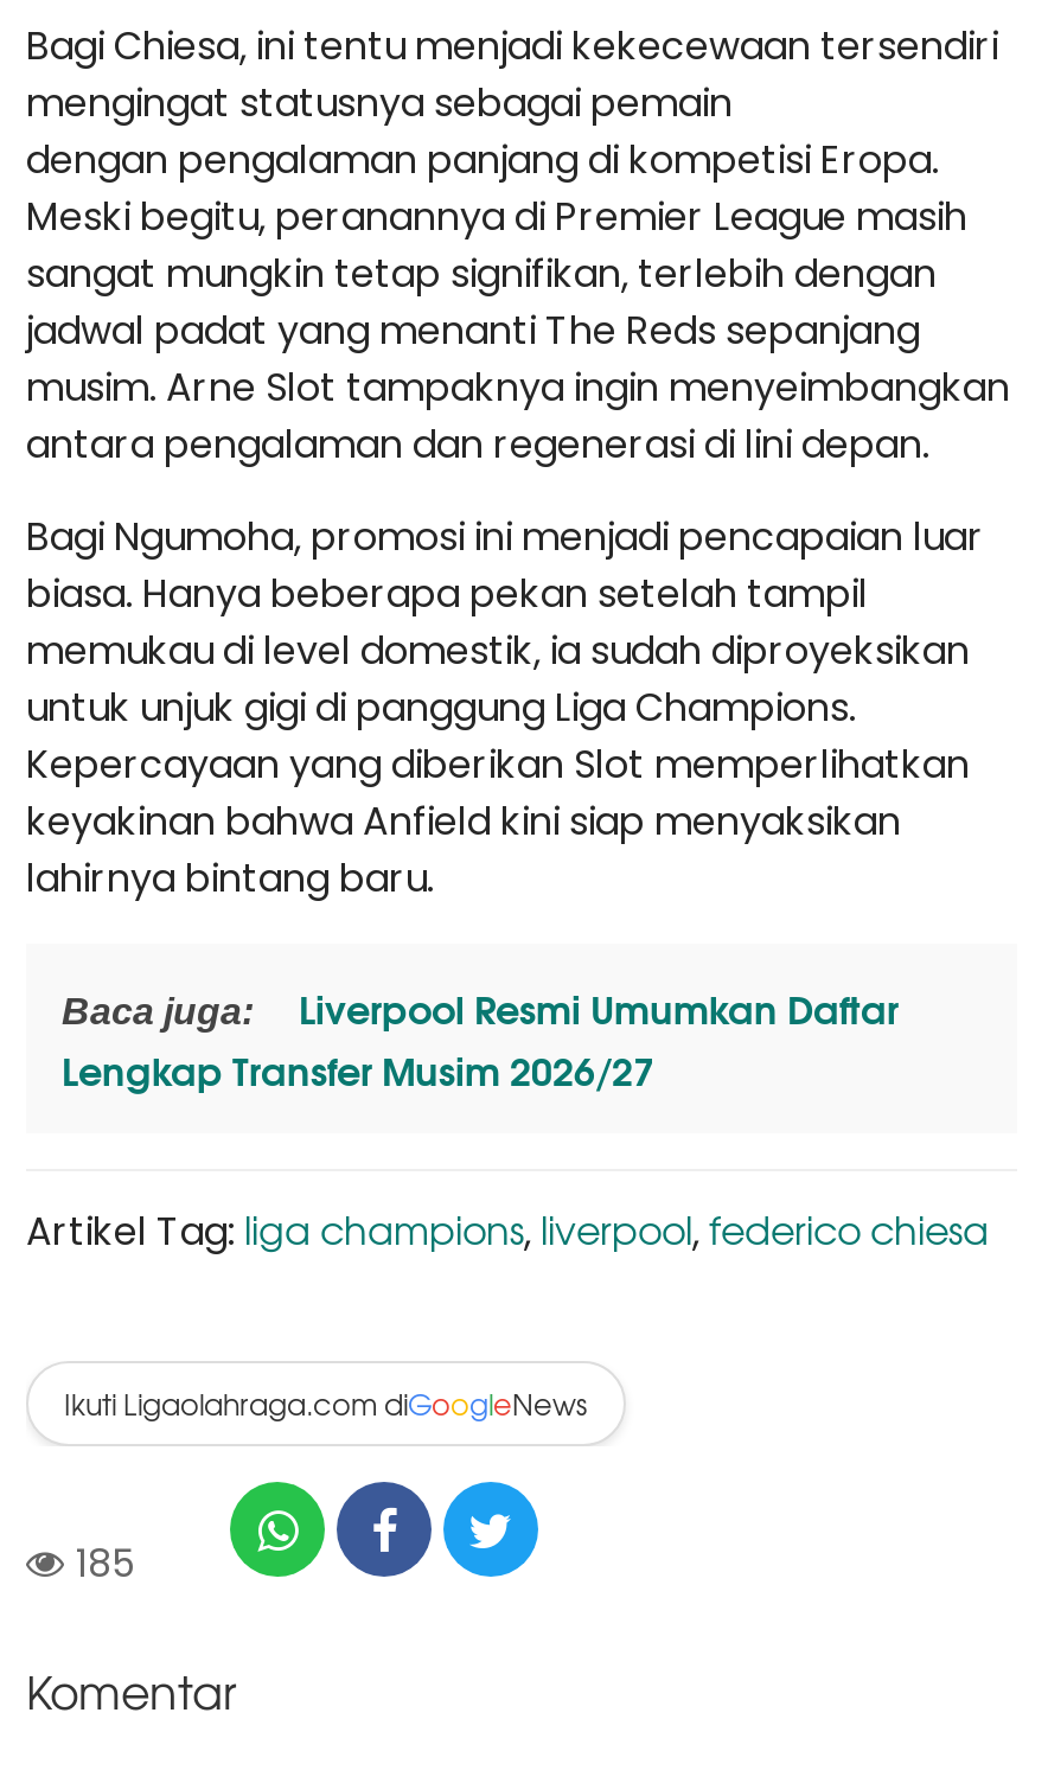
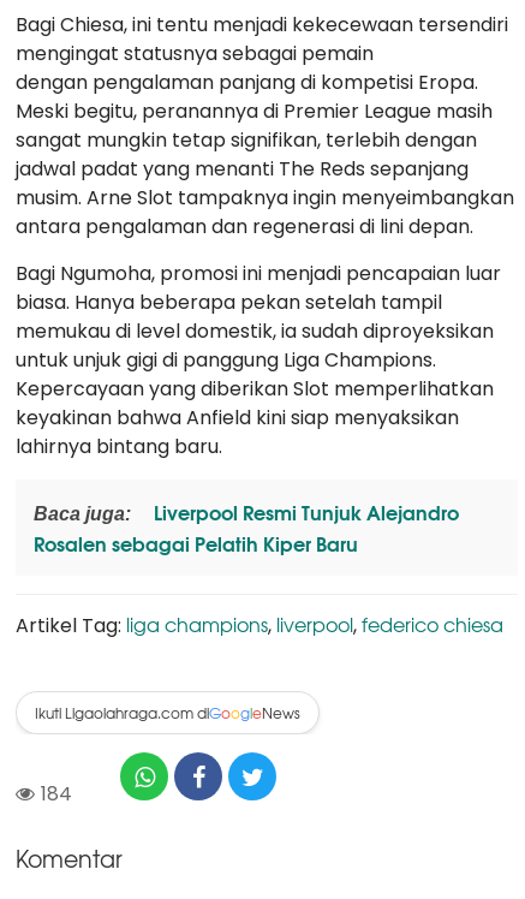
[62,977,899,1098] Liverpool Resmi Umumkan Daftar | Lengkap Transfer Musim 2026/27 -> [34,496,459,558] Liverpool Resmi Tunjuk Alejandro | Rosalen sebagai Pelatih Kiper Baru
[76,1544,135,1581] 185 -> [41,784,72,803] 184

